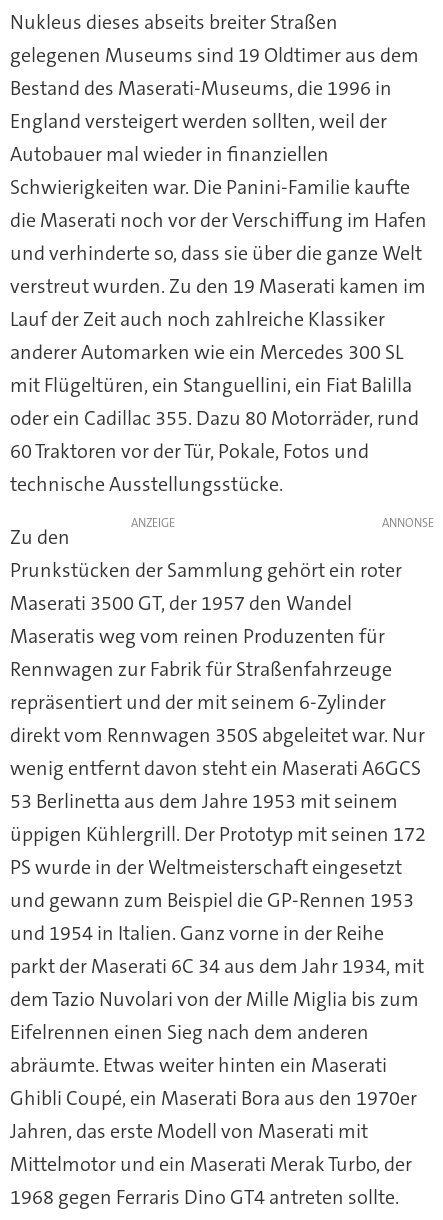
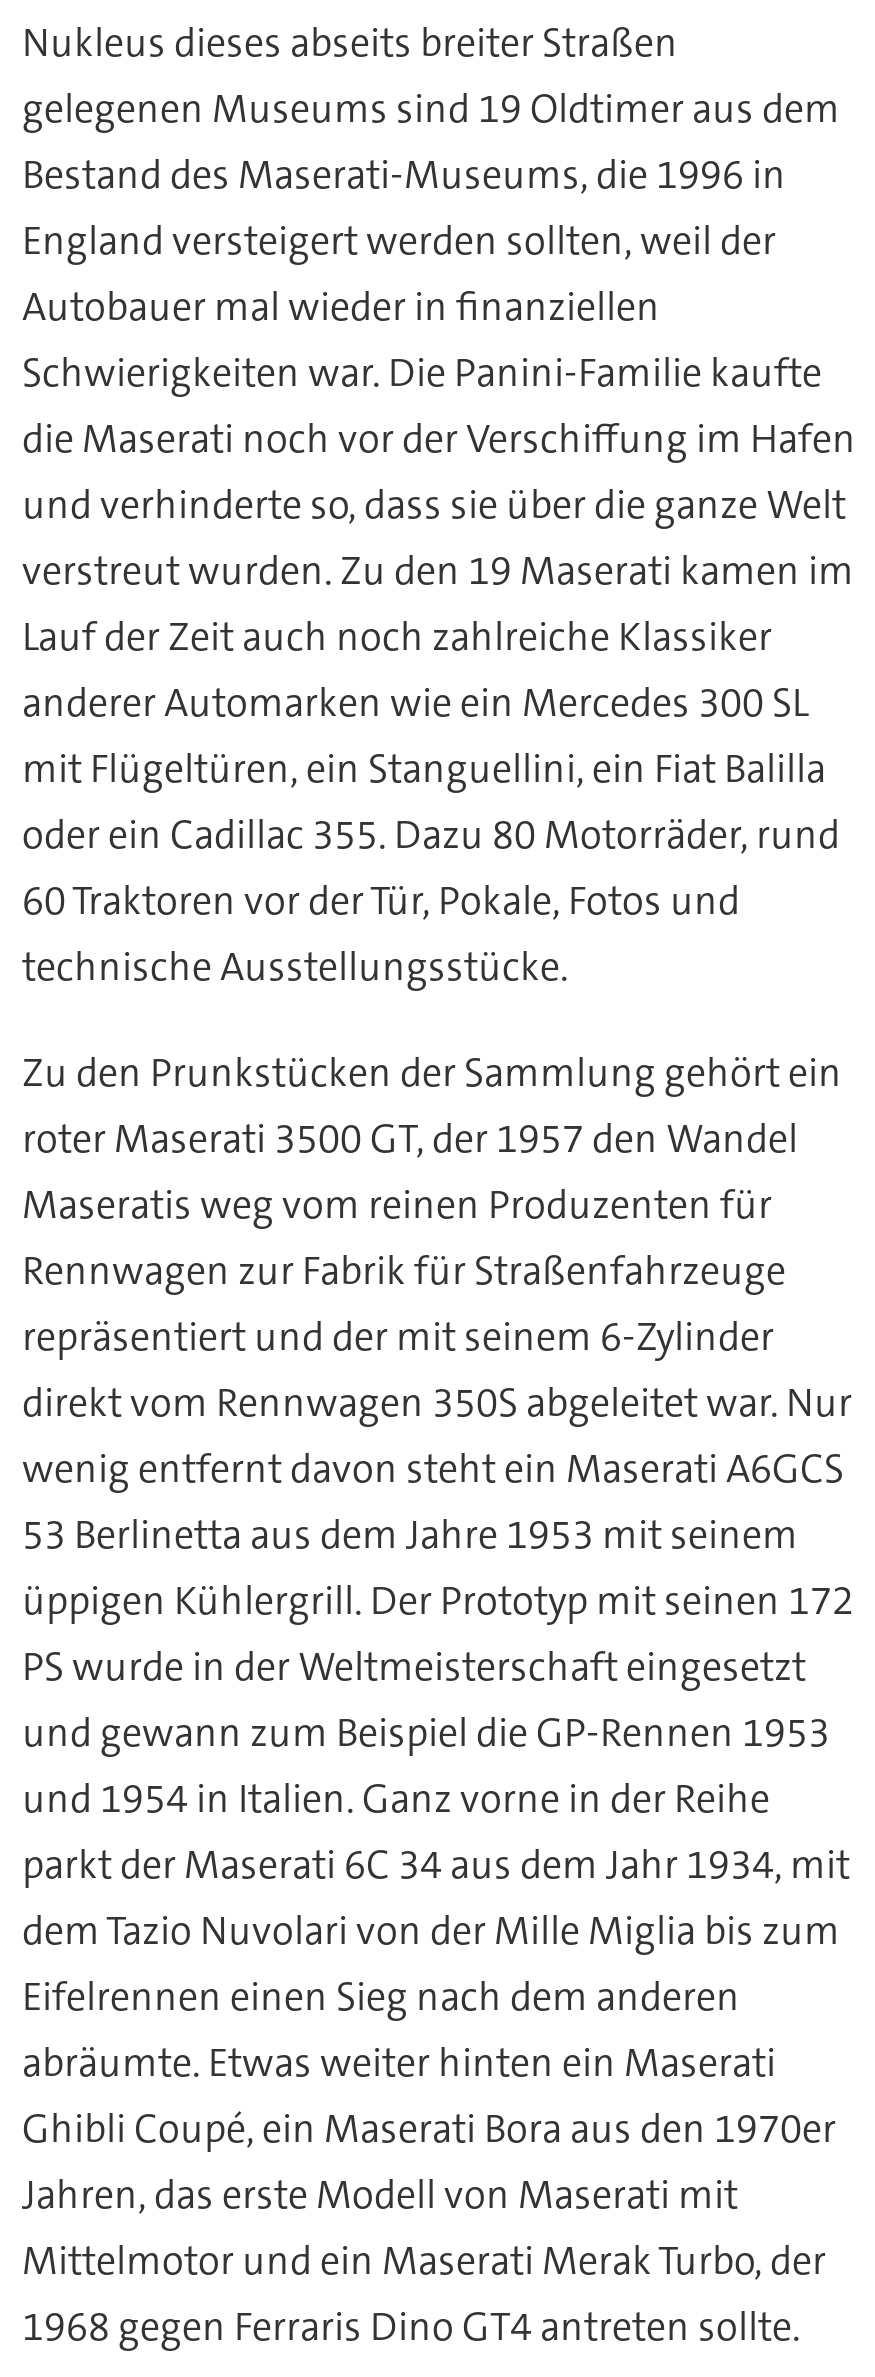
[10,515,402,616] ANZEIGE | Zu den | Prunkstücken der Sammlung gehört ein roter | Maserati 3500 GT, der 1957 den Wandel -> [22,1046,842,1164] Zu den Prunkstücken der Sammlung gehört ein | roter Maserati 3500 GT, der 1957 den Wandel

